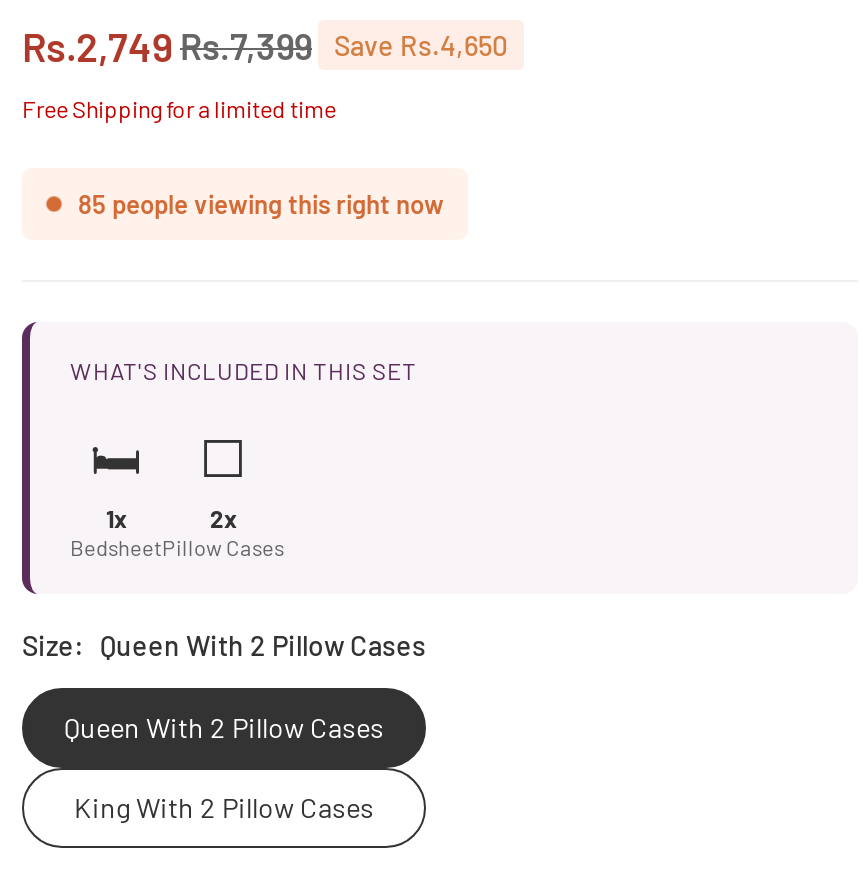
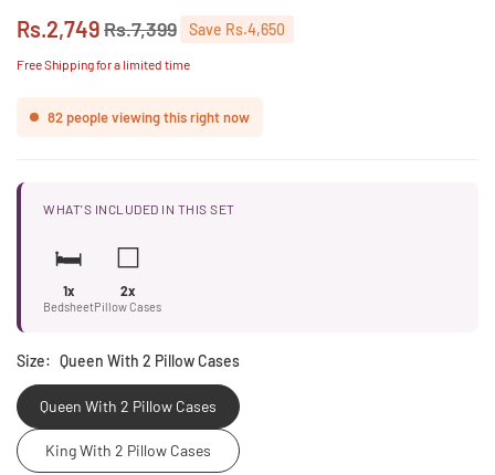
[78,189,444,221] 85 people viewing this right now -> [48,108,250,126] 82 people viewing this right now

